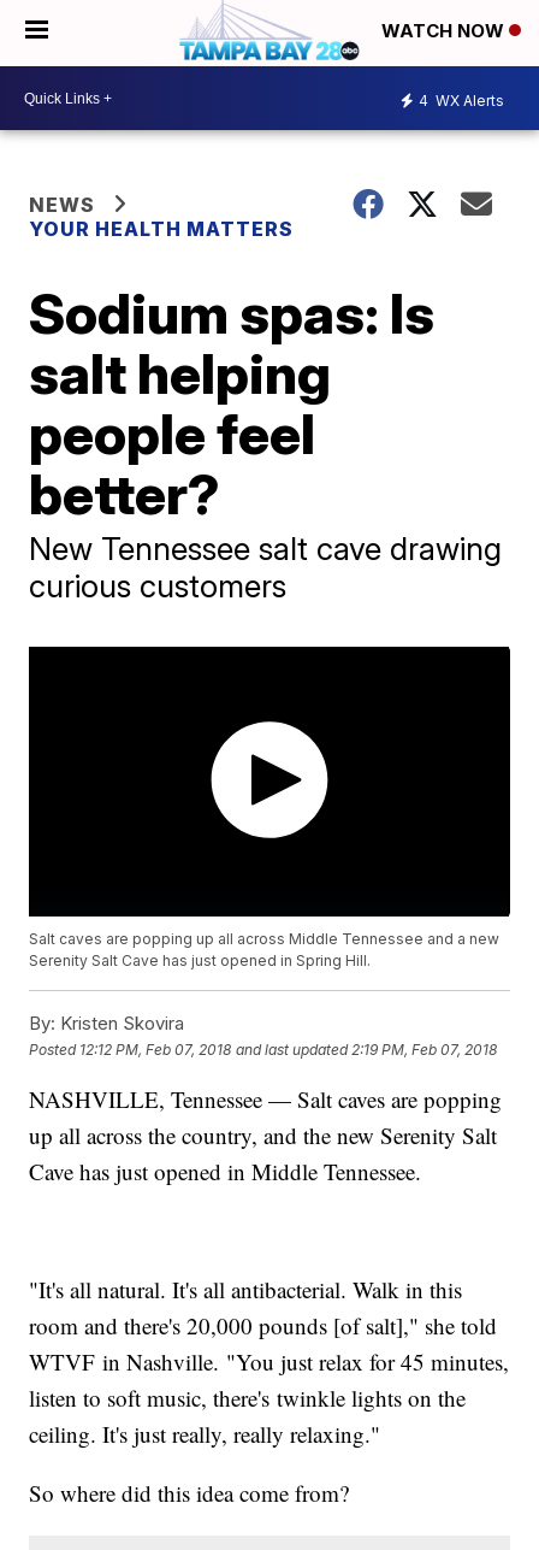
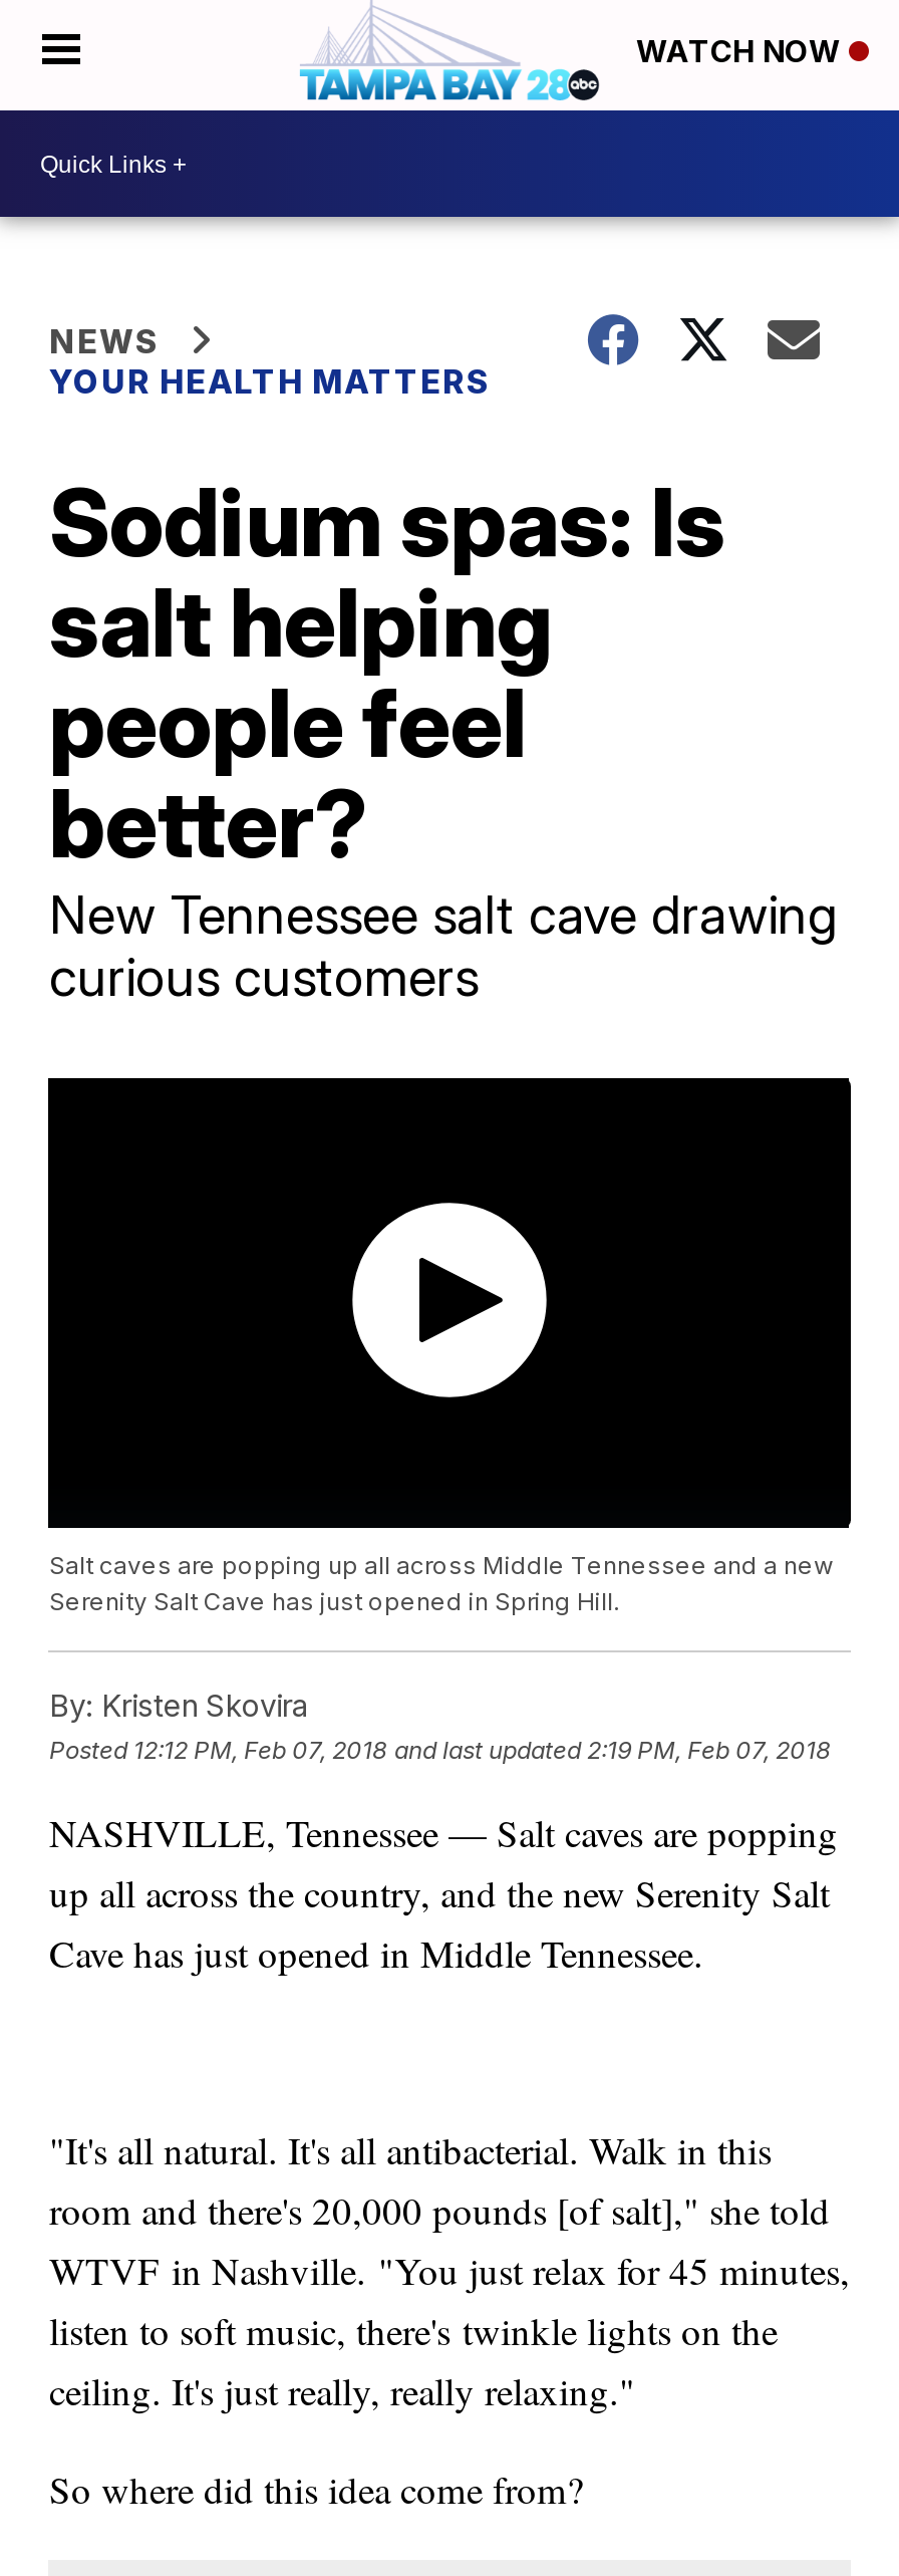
[419,91,504,109] 4 WX Alerts -> none

